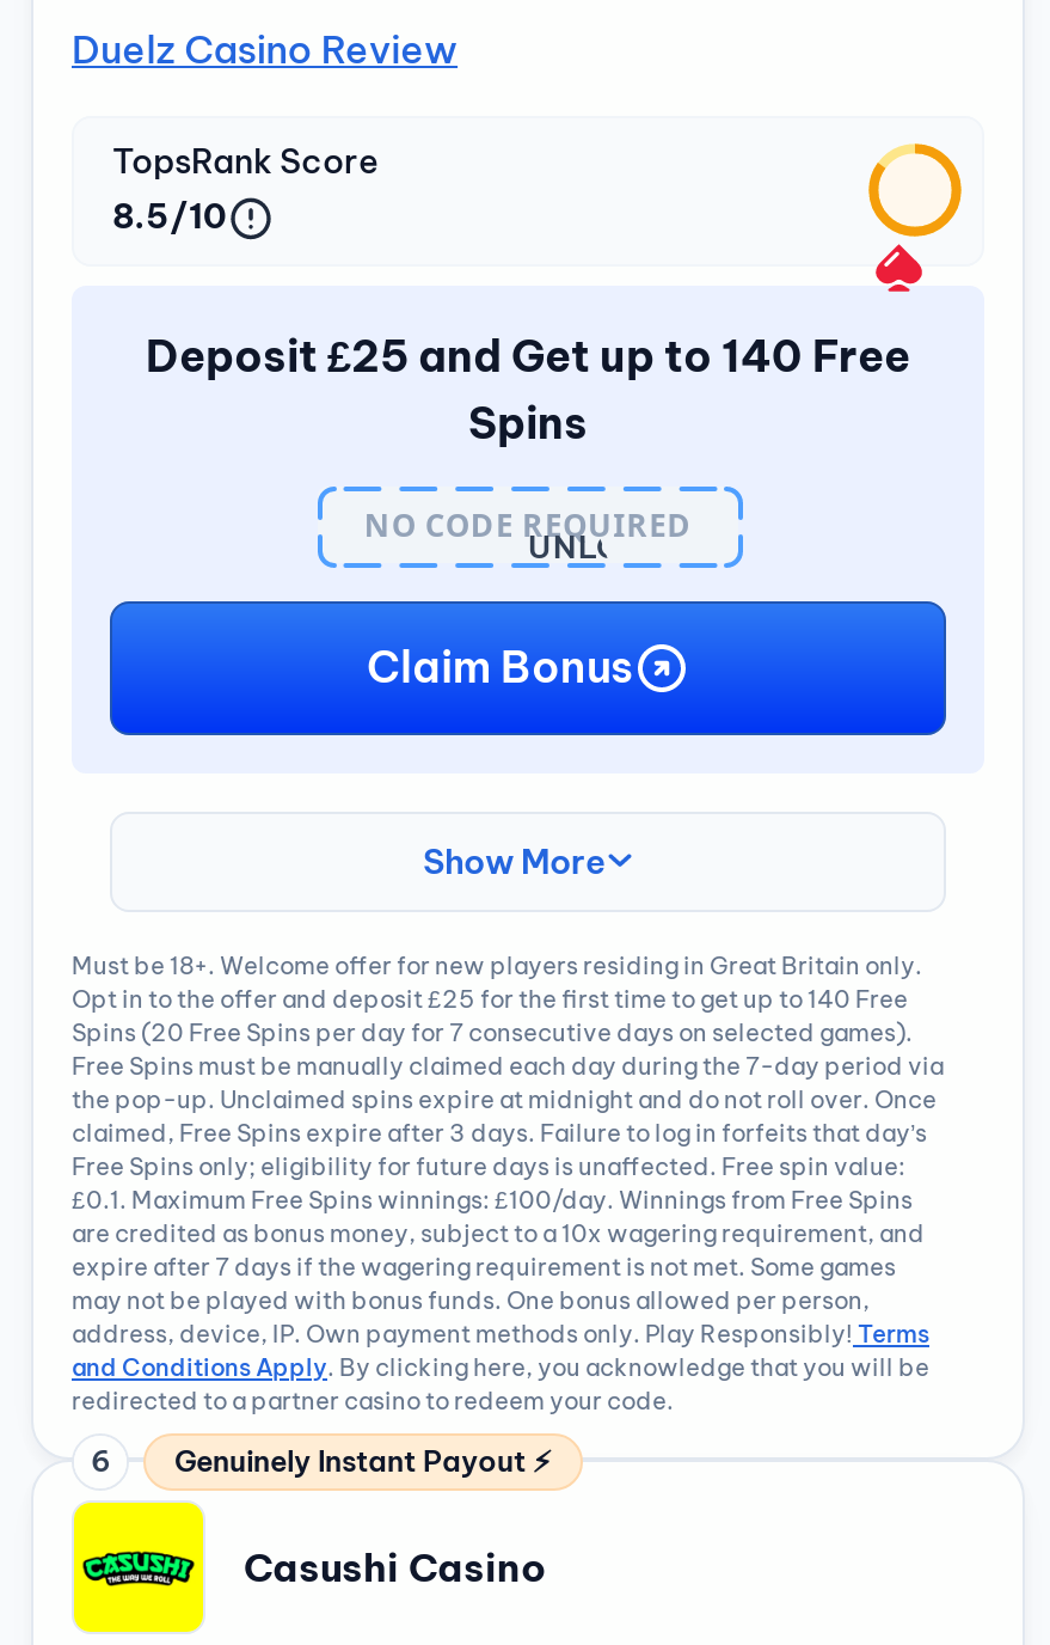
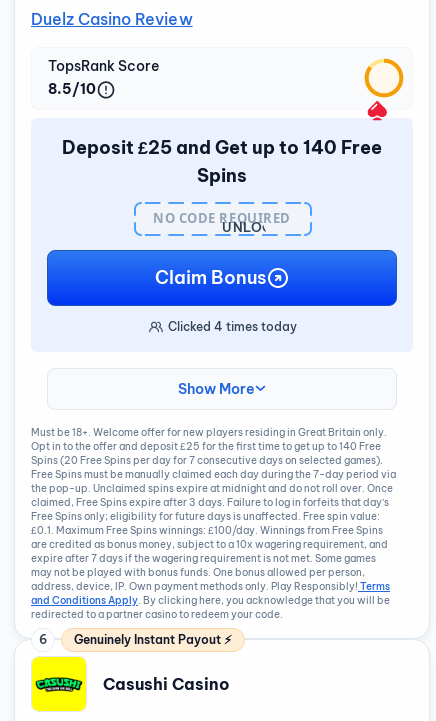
none -> [167,318,296,333] Clicked 4 times today

